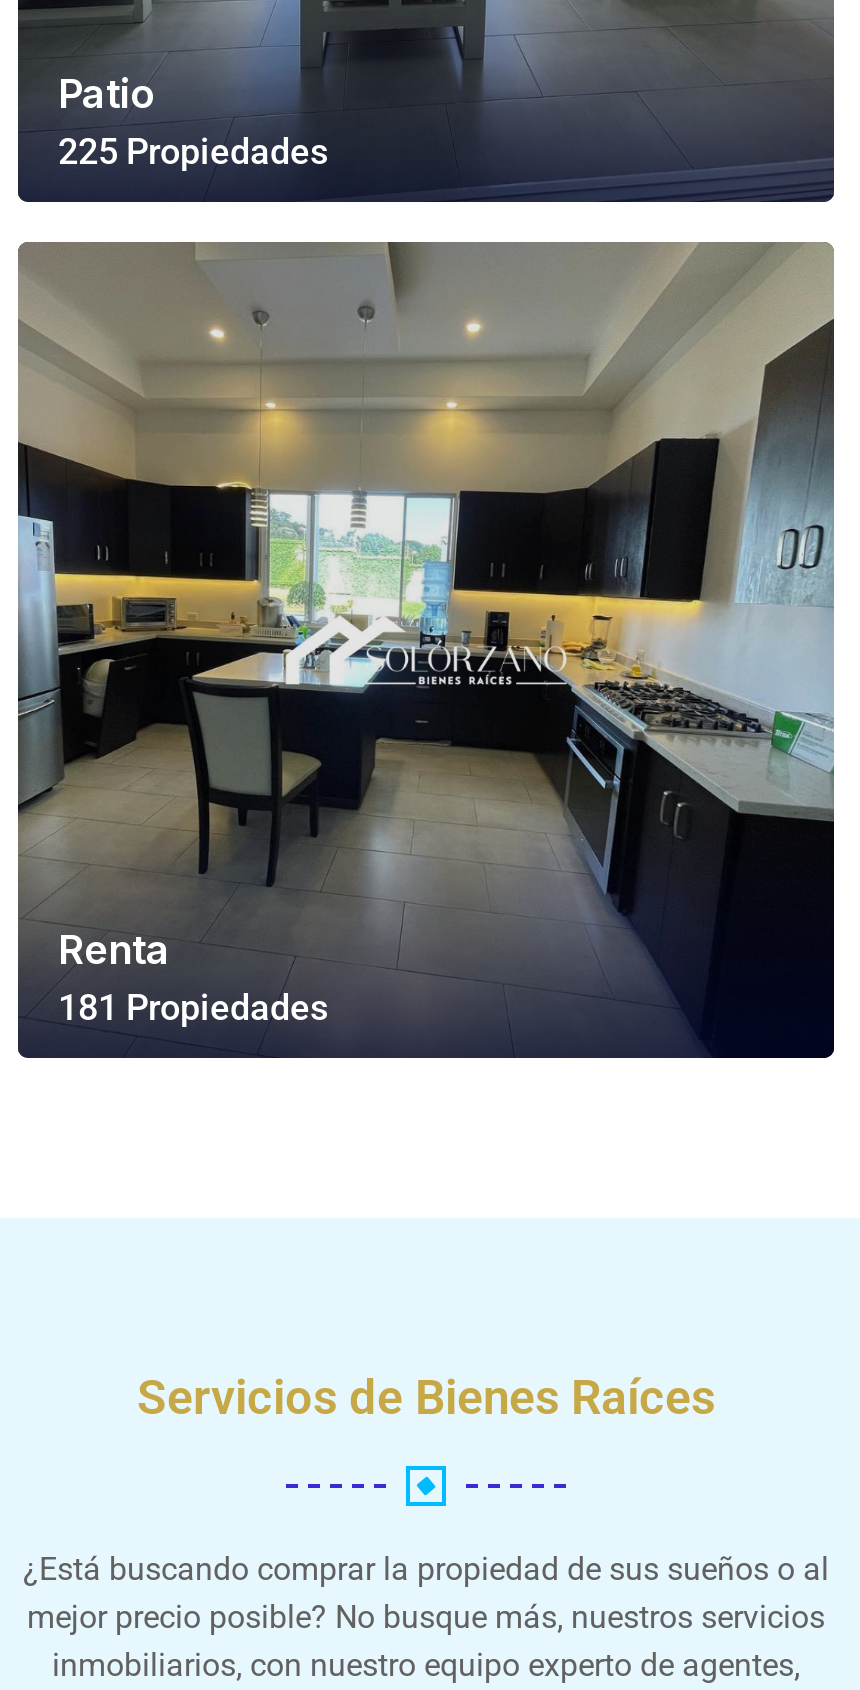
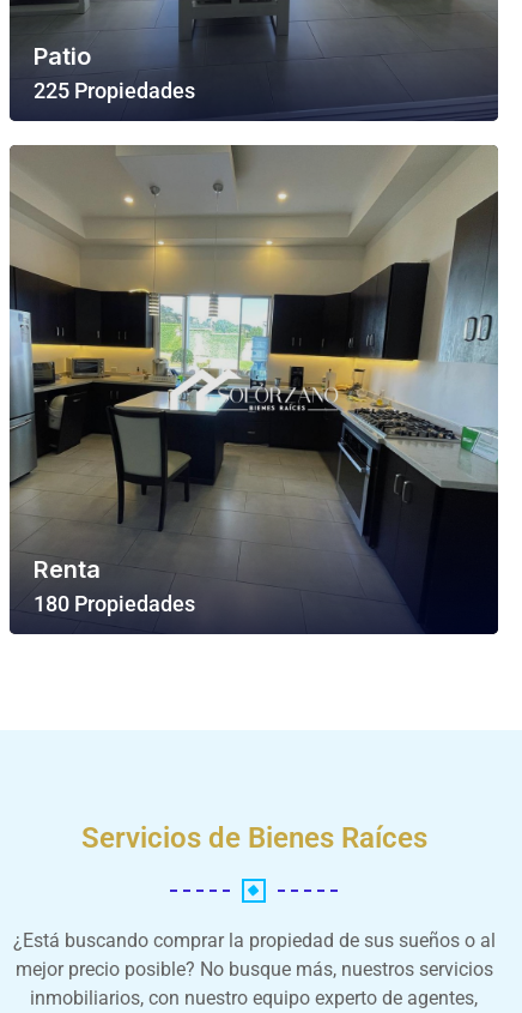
[58,986,328,1028] 181 Propiedades -> [34,591,195,616] 180 Propiedades

